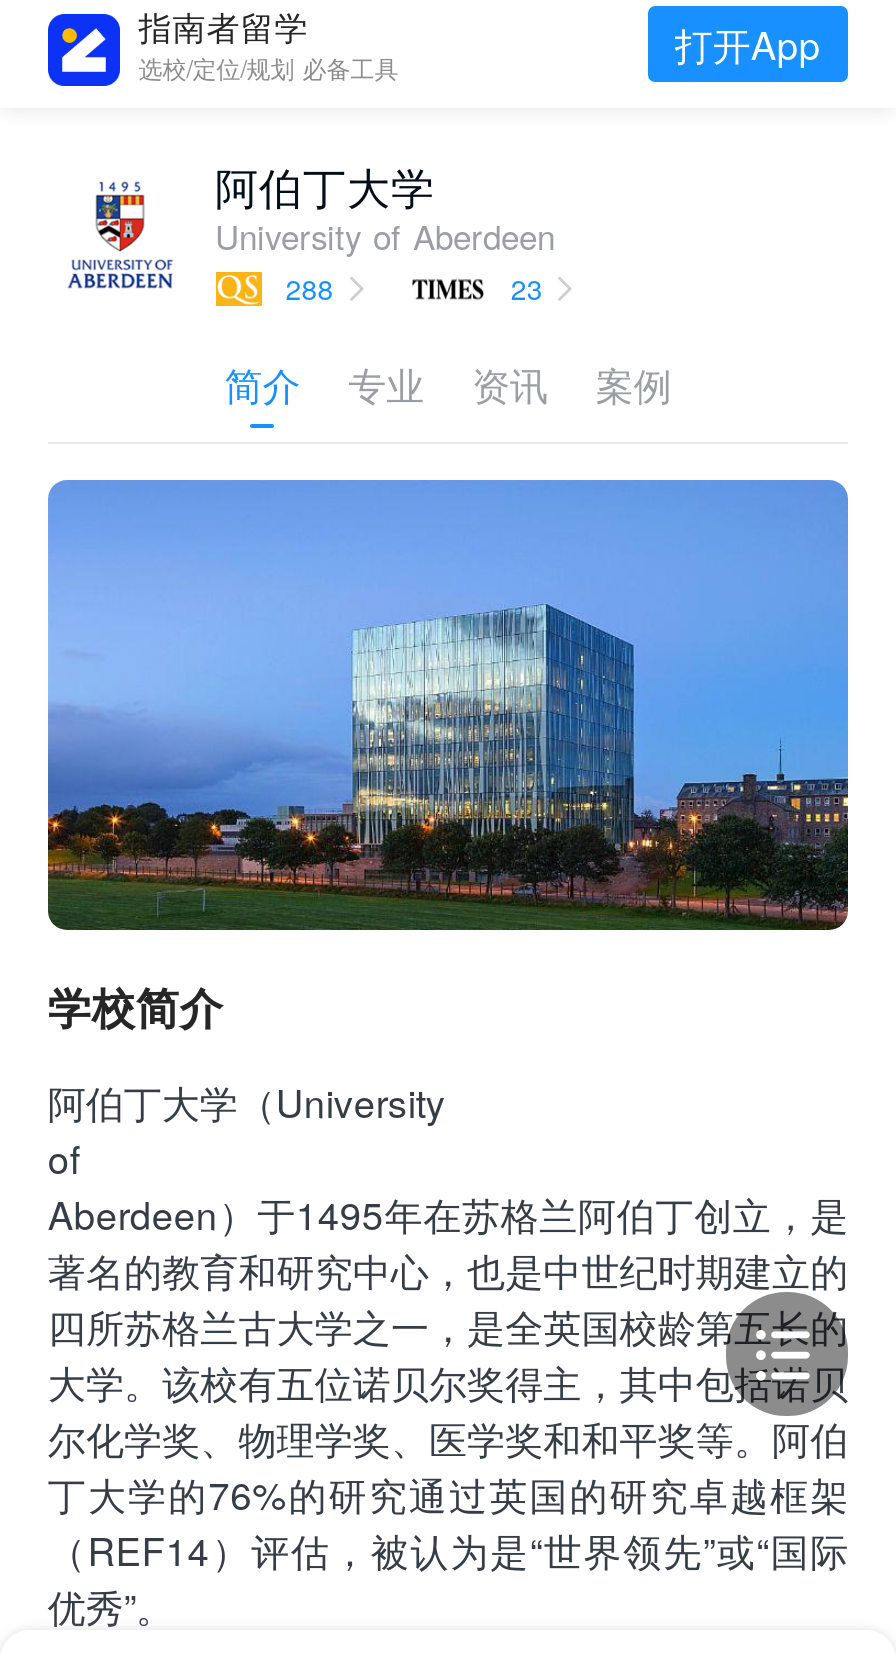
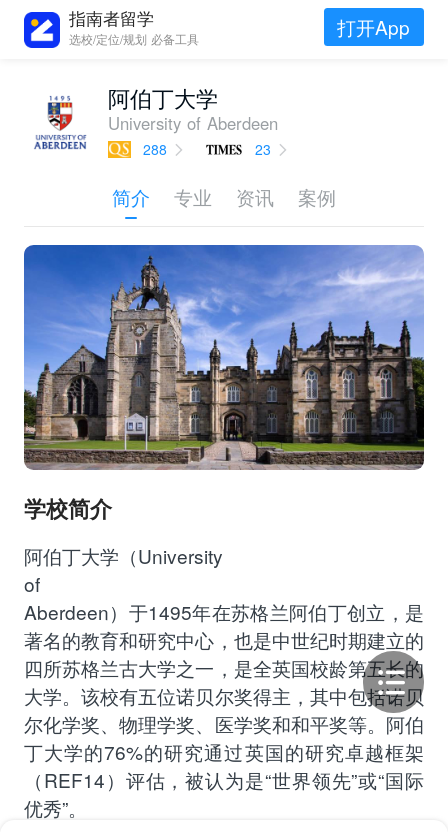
[46,480,850,932] [image] -> [23,245,425,471] [image]

